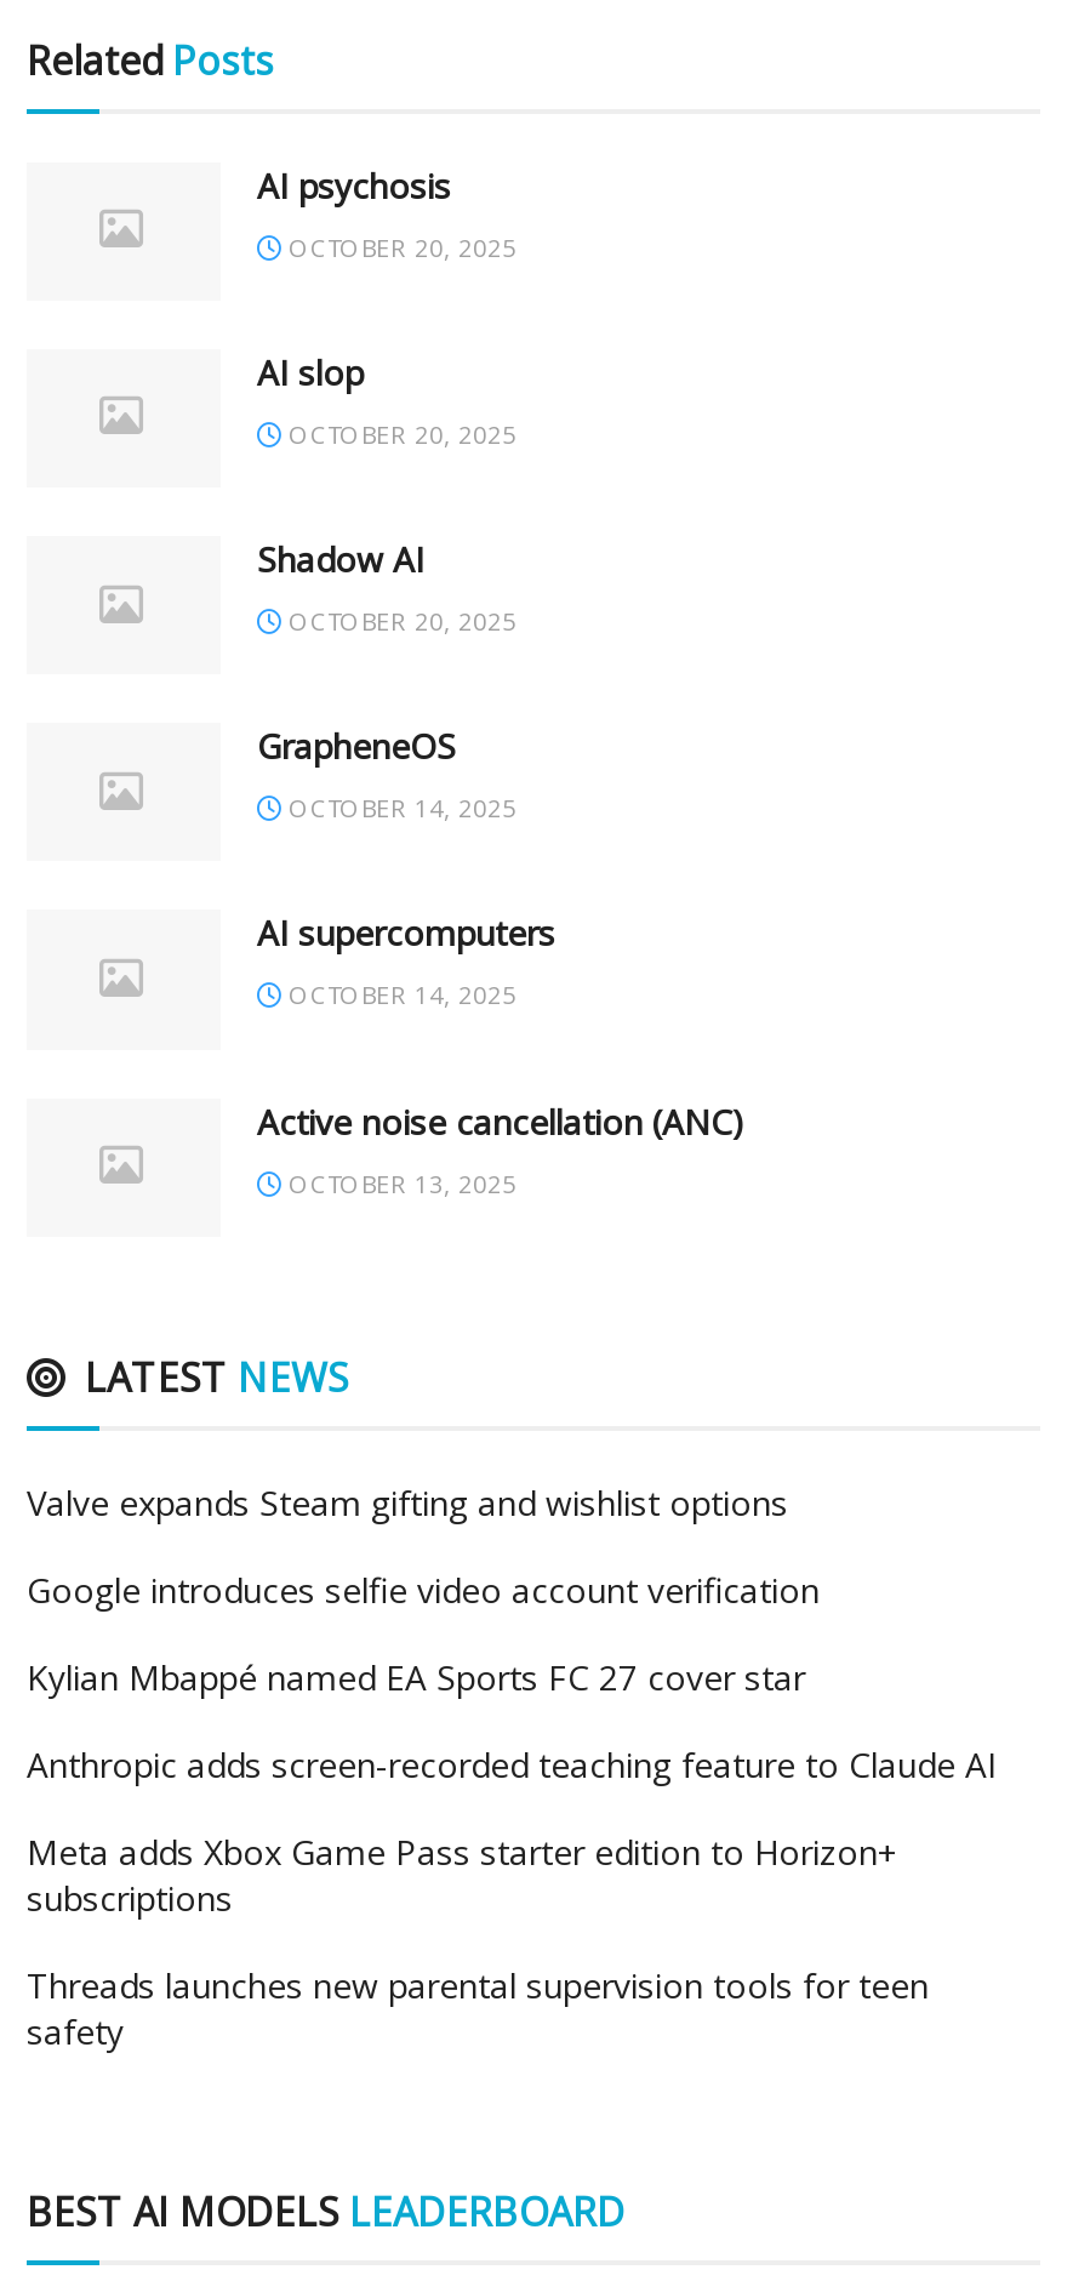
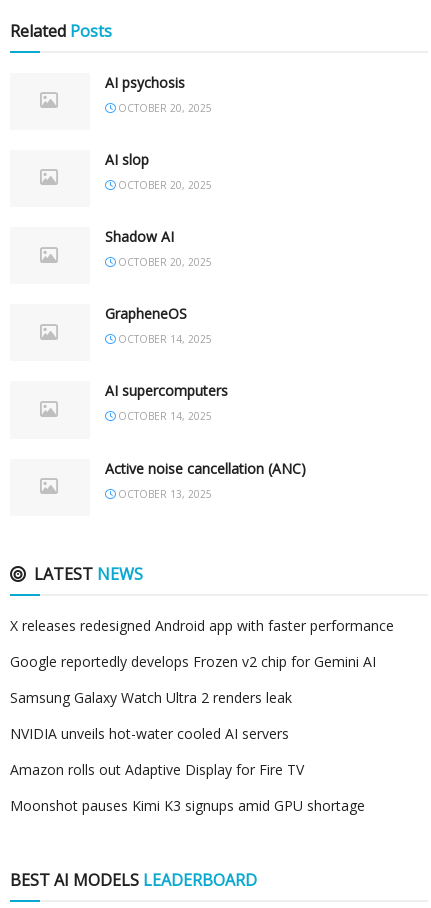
[27,1479,788,1525] Valve expands Steam gifting and wishlist options -> [10,616,394,635] X releases redesigned Android app with faster performance
[27,1566,820,1612] Google introduces selfie video account verification -> [10,652,376,671] Google reportedly develops Frozen v2 chip for Gemini AI
[27,1654,805,1700] Kylian Mbappé named EA Sports FC 27 cover star -> [10,688,292,707] Samsung Galaxy Watch Ultra 2 renders leak
[27,1741,997,1787] Anthropic adds screen-recorded teaching feature to Claude AI -> [10,724,289,743] NVIDIA unveils hot-water cooled AI servers
[27,1828,900,1920] Meta adds Xbox Game Pass starter edition to Horizon+ | subscriptions -> [10,760,304,779] Amazon rolls out Adaptive Display for Fire TV
[27,1962,929,2054] Threads launches new parental supervision tools for teen | safety -> [10,796,365,815] Moonshot pauses Kimi K3 signups amid GPU shortage

